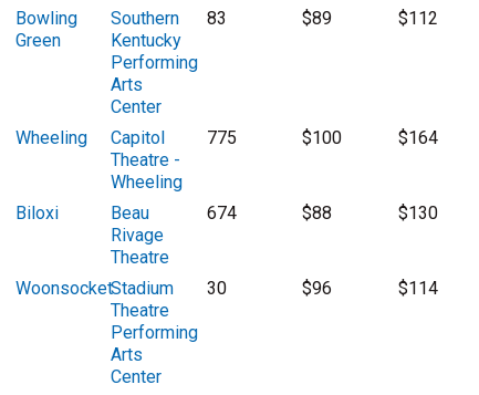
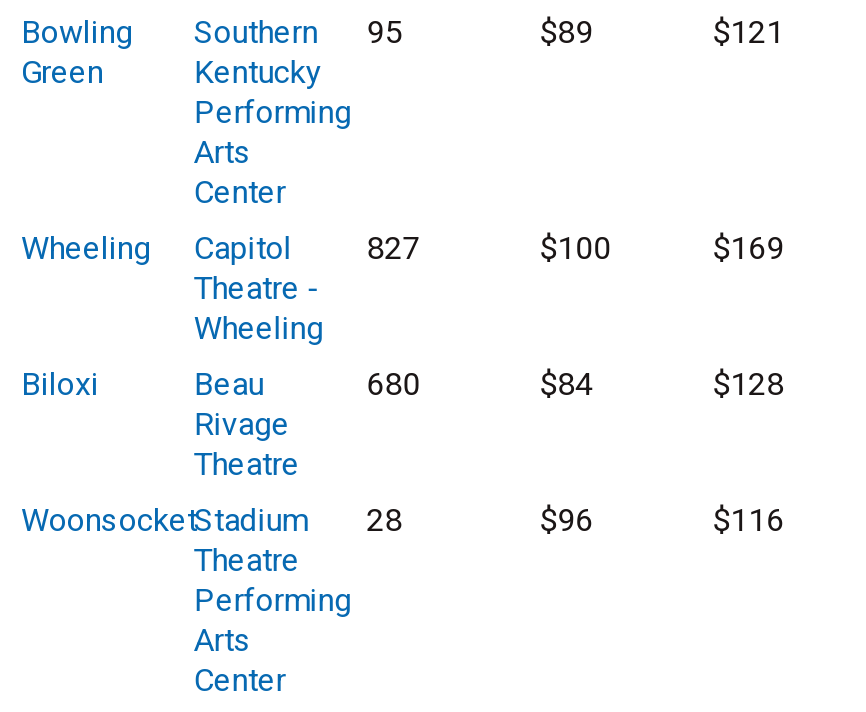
[15,8,227,29] Bowling Southern 83 -> [21,13,403,51] Bowling Southern 95
[398,8,438,29] $112 -> [712,13,784,51] $121
[15,127,237,148] Wheeling Capitol 775 -> [21,229,421,267] Wheeling Capitol 827
[398,127,438,148] $164 -> [712,229,784,267] $169
[207,202,237,224] 674 -> [367,365,421,403] 680
[302,202,332,224] $88 -> [539,365,593,403] $84
[398,202,438,224] $130 -> [712,365,784,403] $128
[15,278,227,299] WoonsocketStadium 30 -> [21,501,403,539] WoonsocketStadium 28
[398,278,438,299] $114 -> [712,501,784,539] $116

